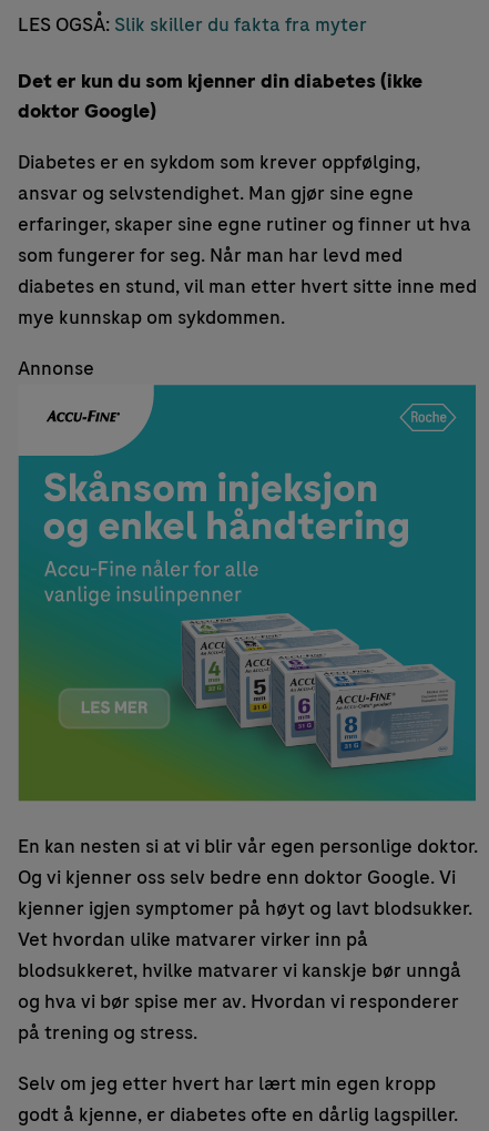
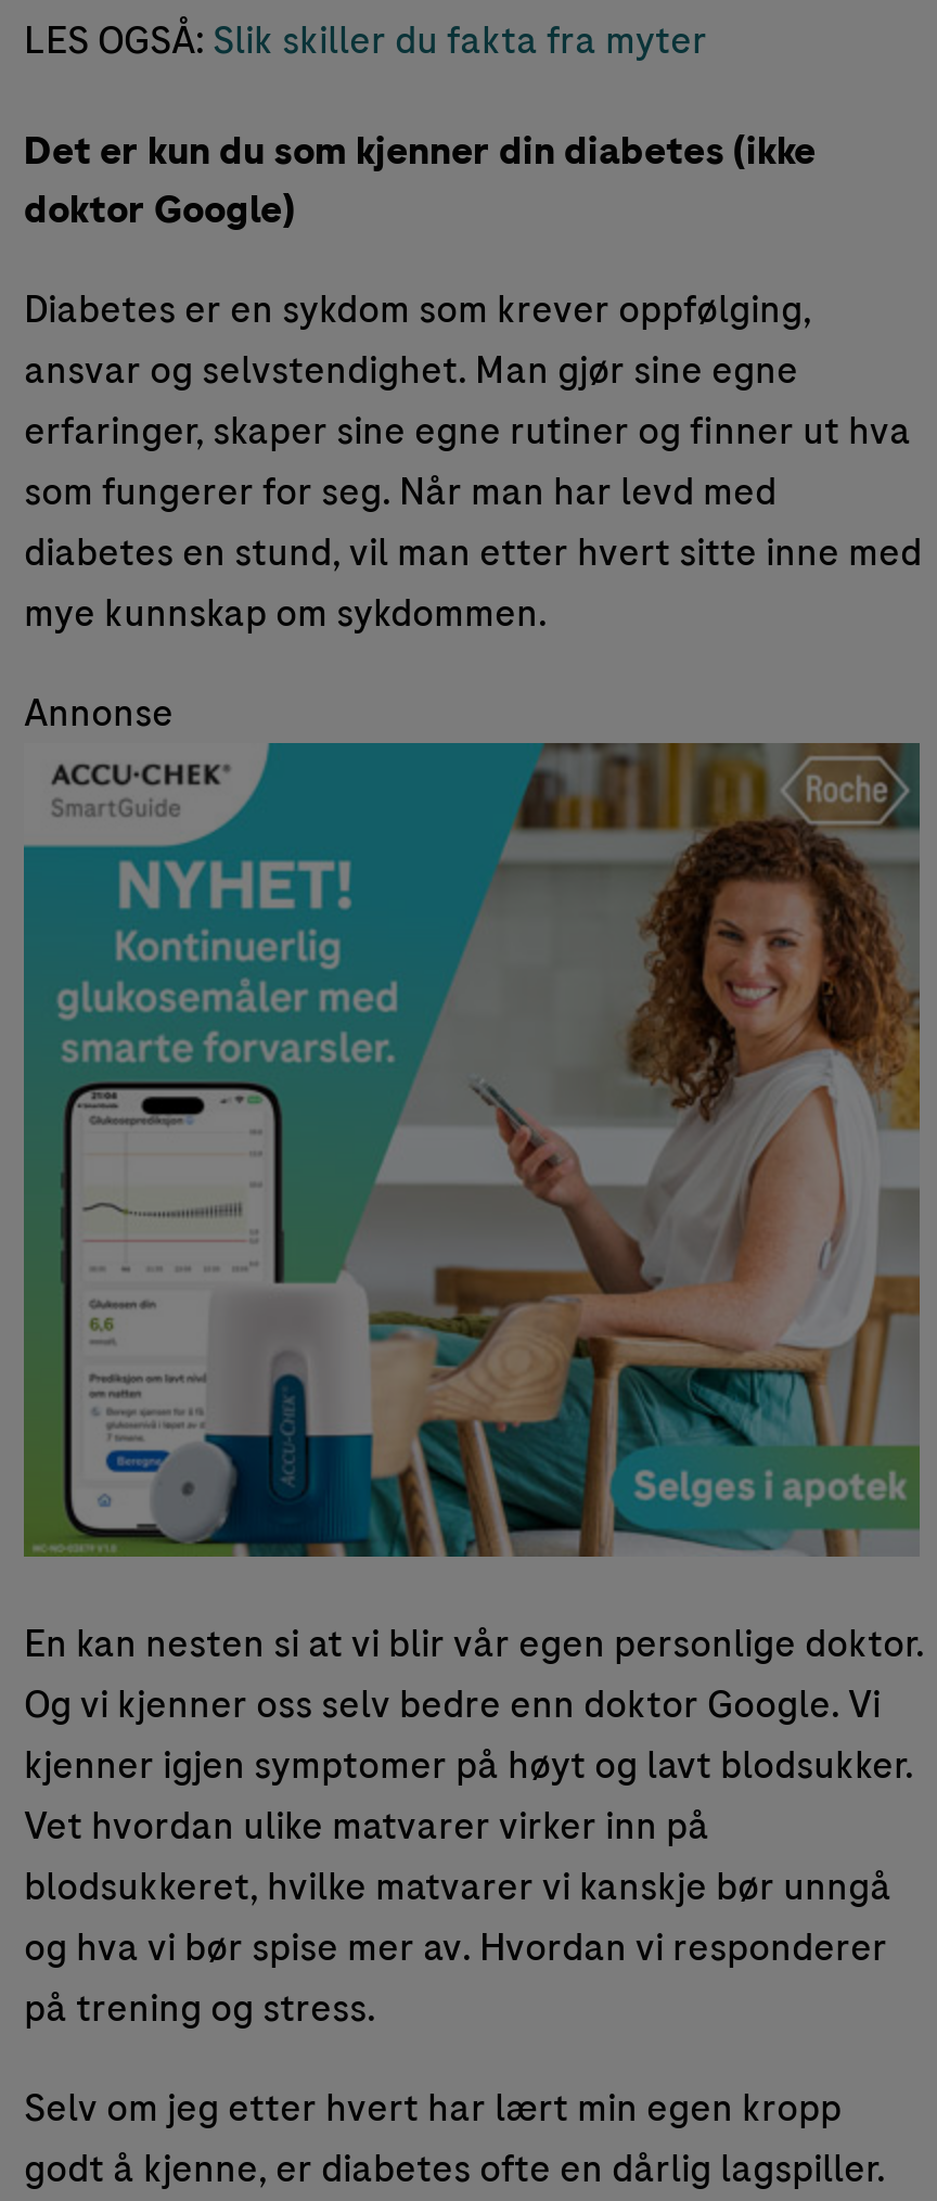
[18,384,477,802] [image] -> [22,741,922,1559] [image]

